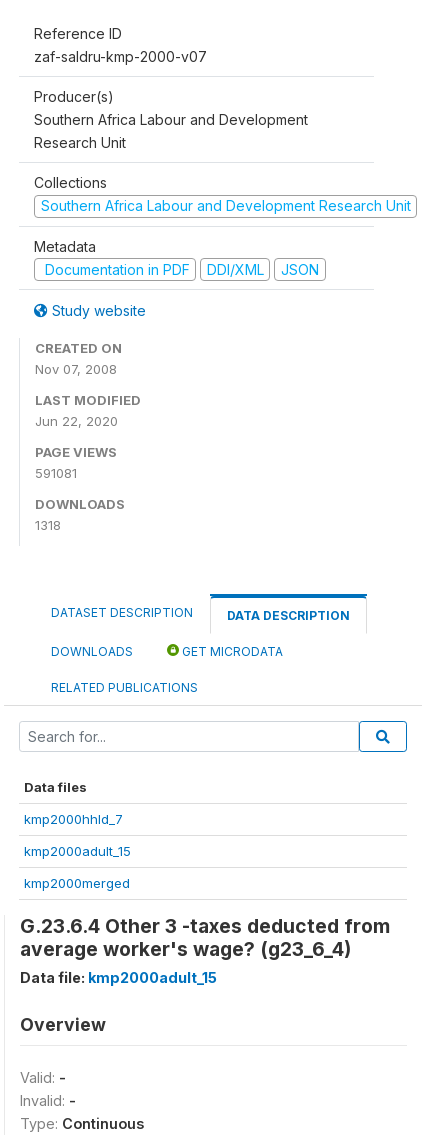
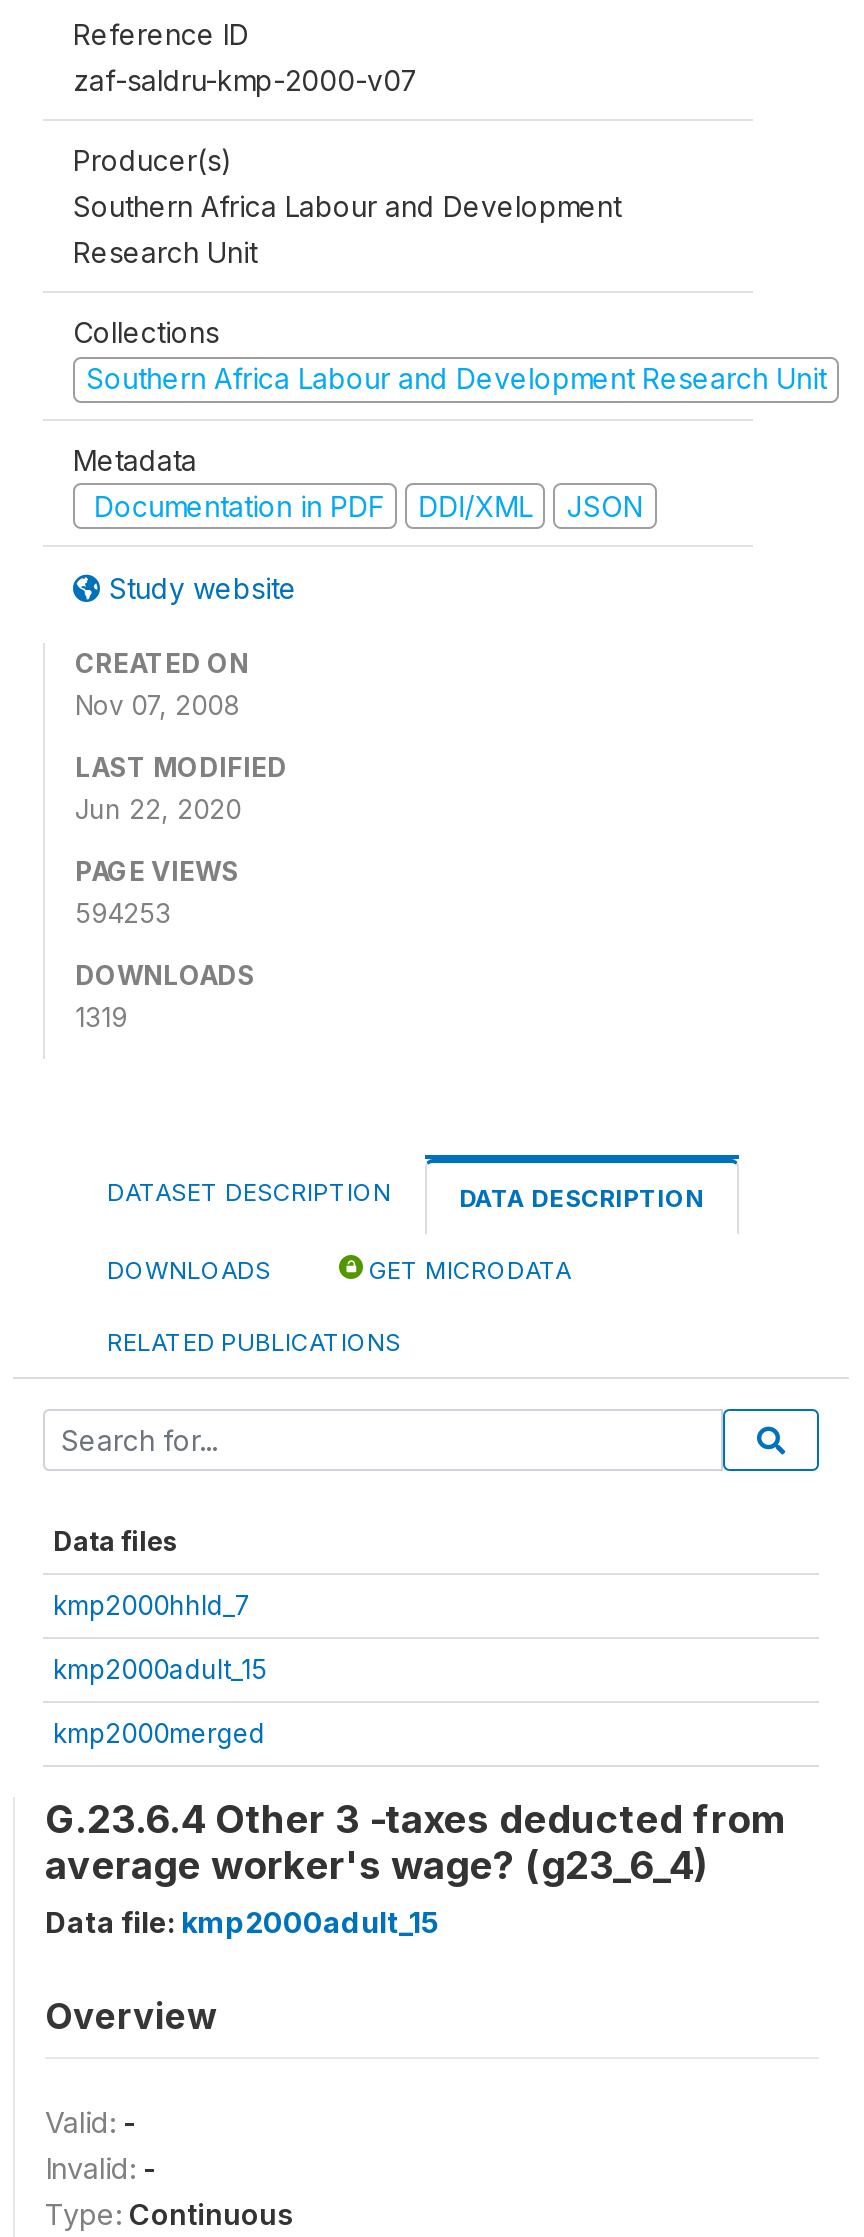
[35,465,77,481] 591081 -> [75,897,171,929] 594253
[35,517,61,533] 1318 -> [75,1001,127,1033] 1319

